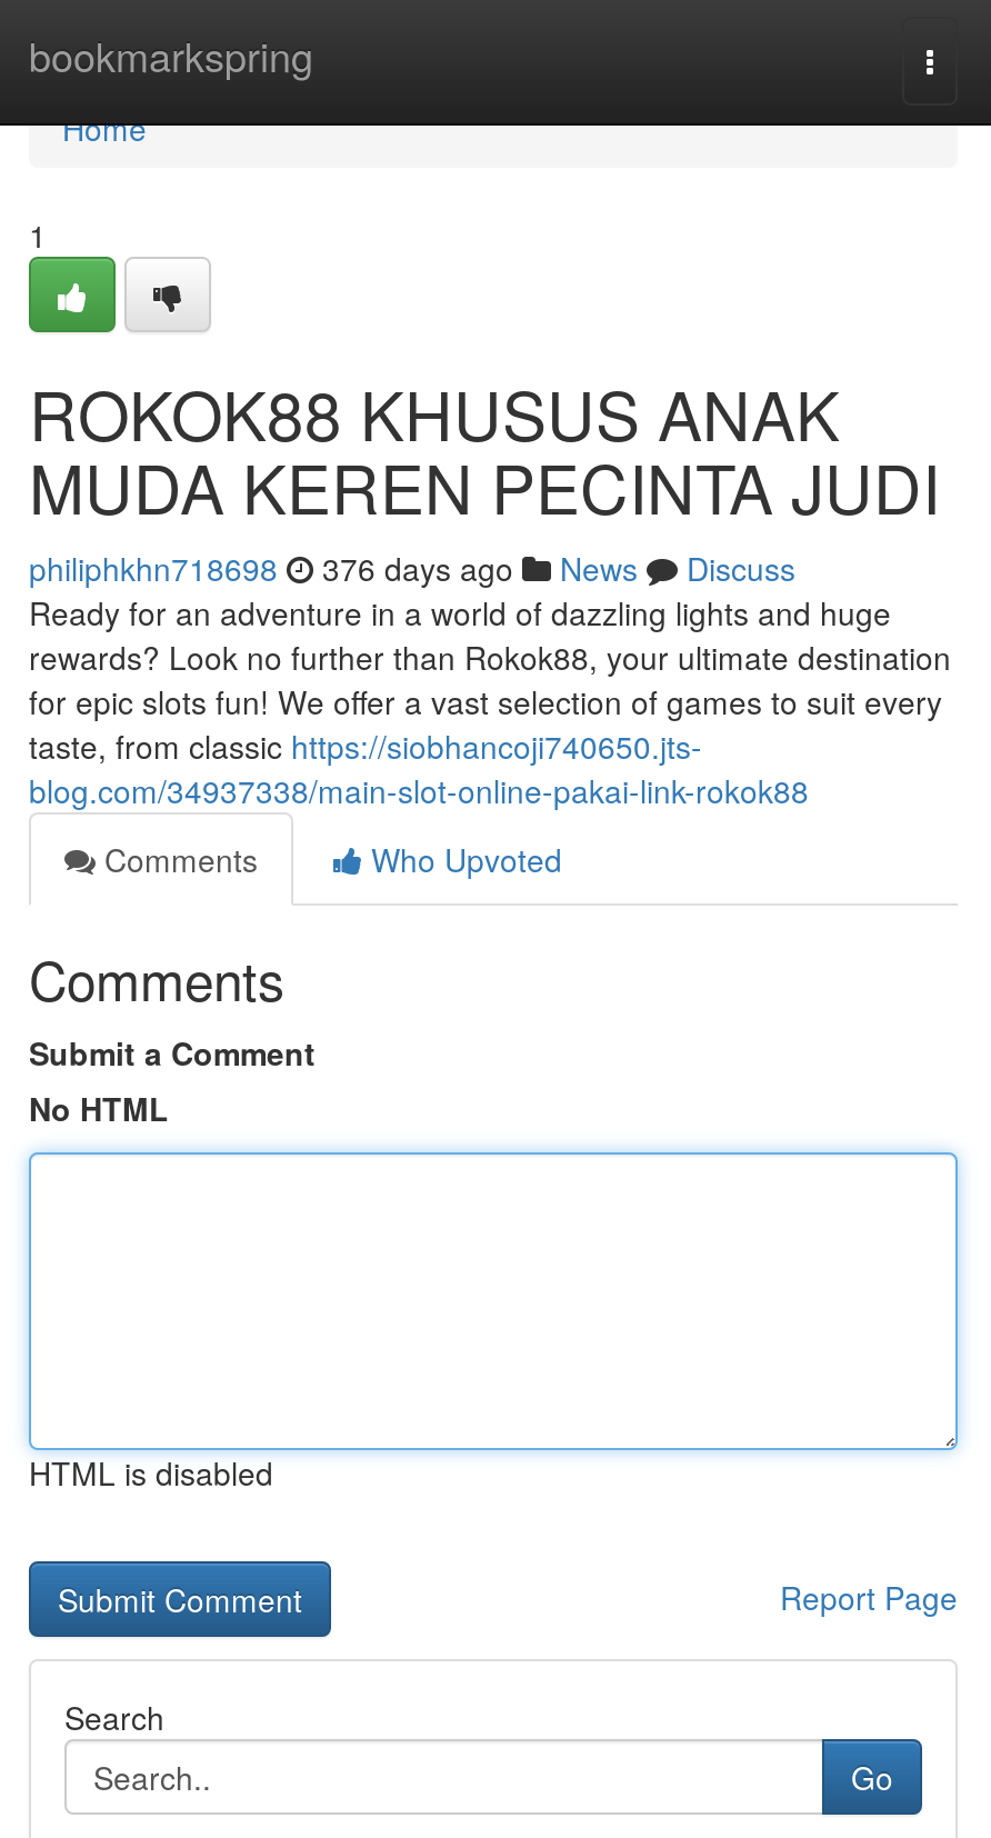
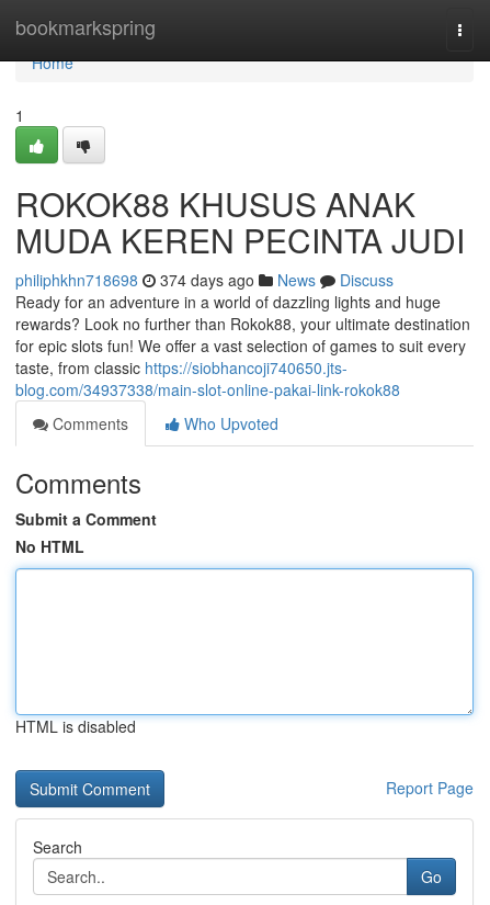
[29,546,795,590] philiphkhn718698 376 days ago News Discuss -> [15,269,394,291] philiphkhn718698 374 days ago News Discuss

